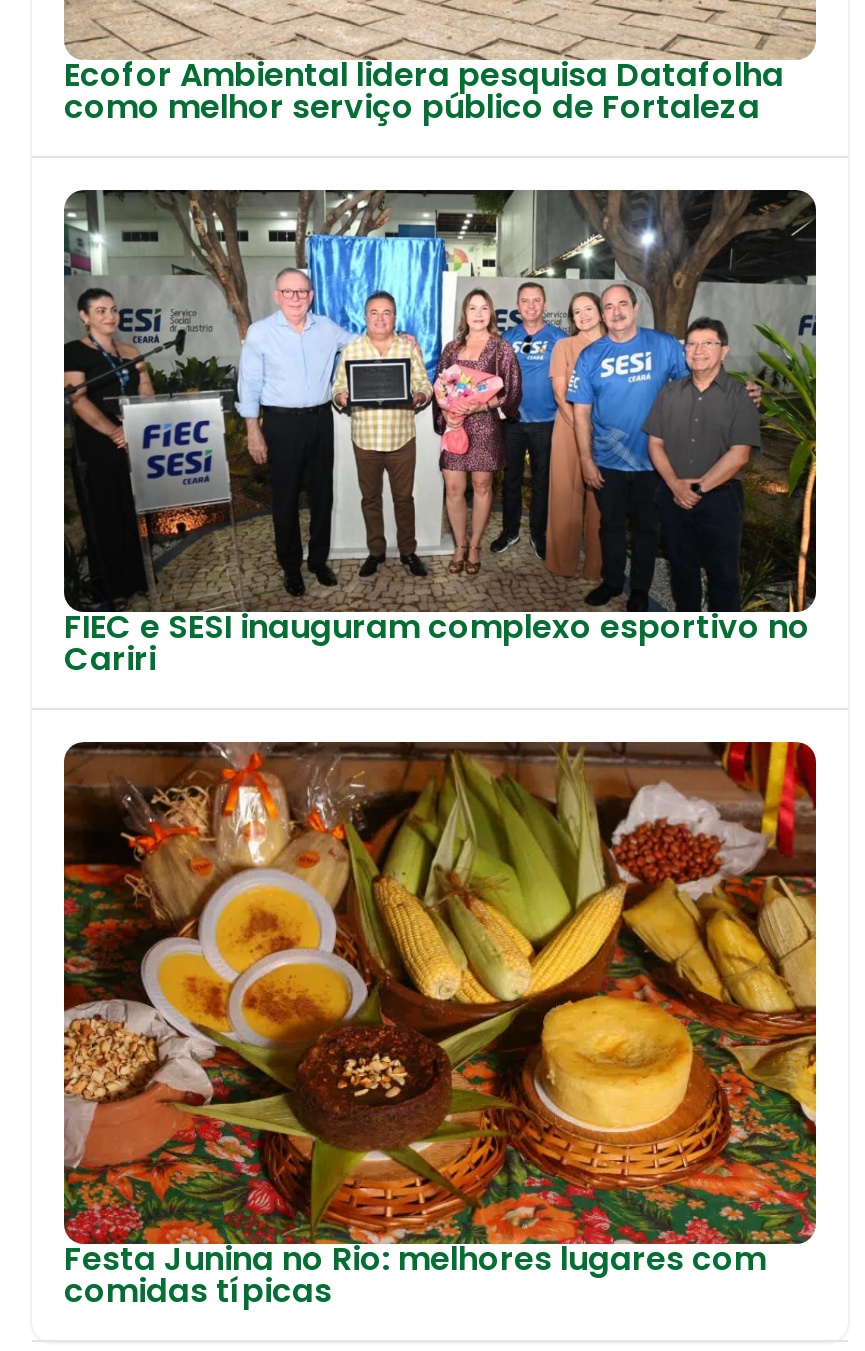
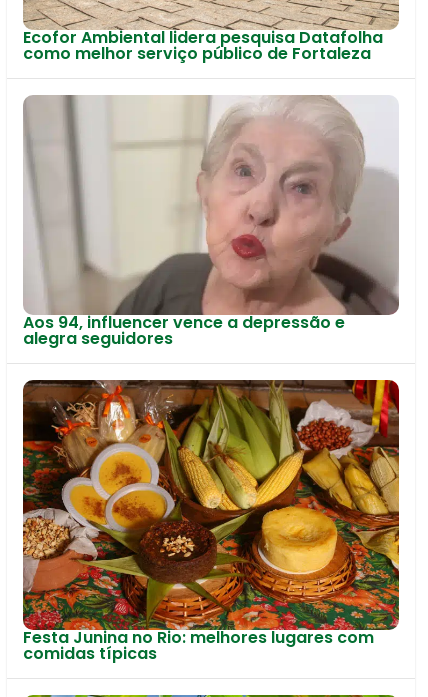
[62,188,818,683] [image] | FIEC e SESI inauguram complexo esportivo no | Cariri -> [23,95,399,350] [image] | Aos 94, influencer vence a depressão e | alegra seguidores

